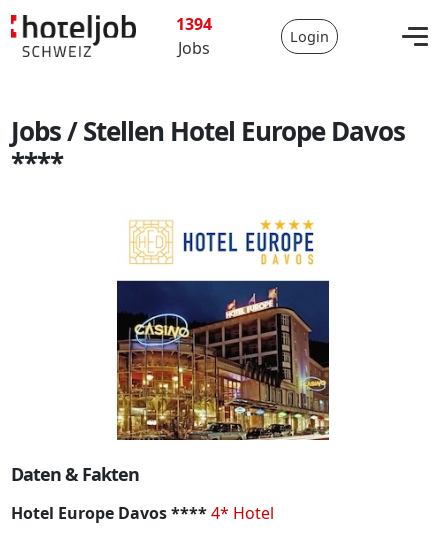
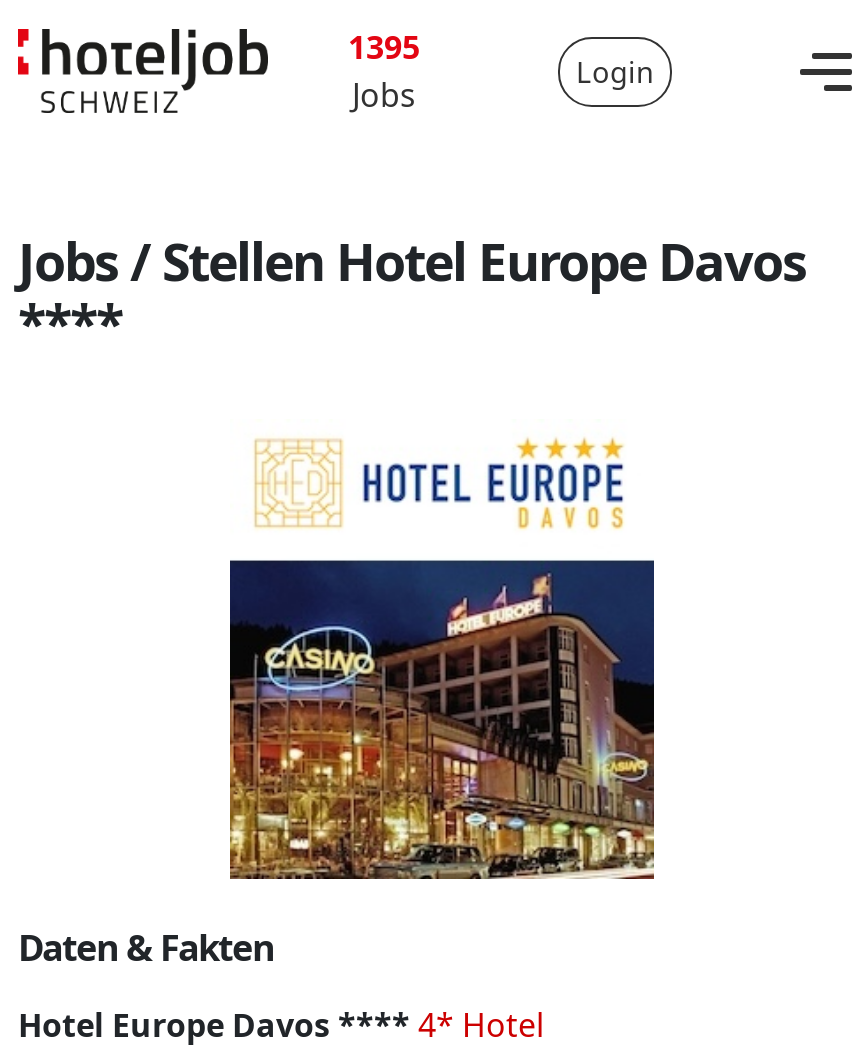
[176,13,212,35] 1394 -> [348,25,420,69] 1395

